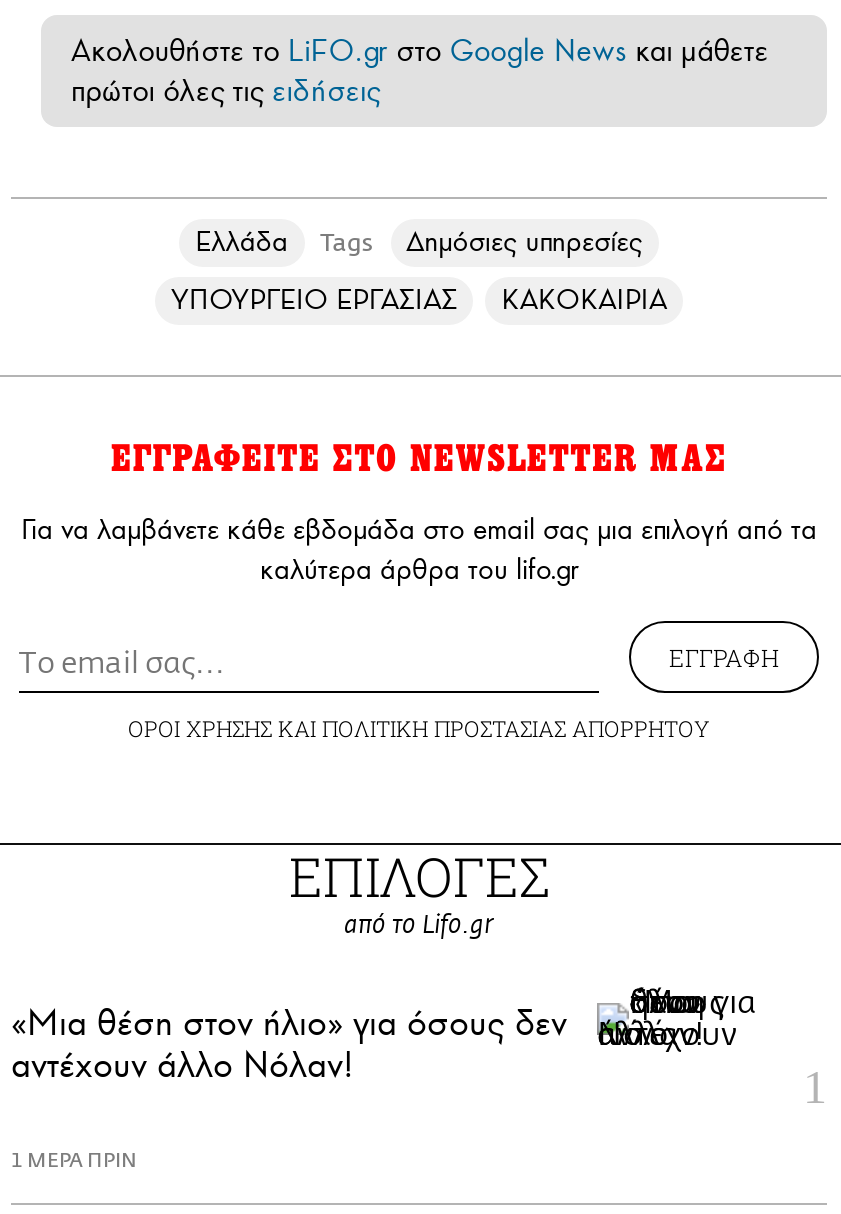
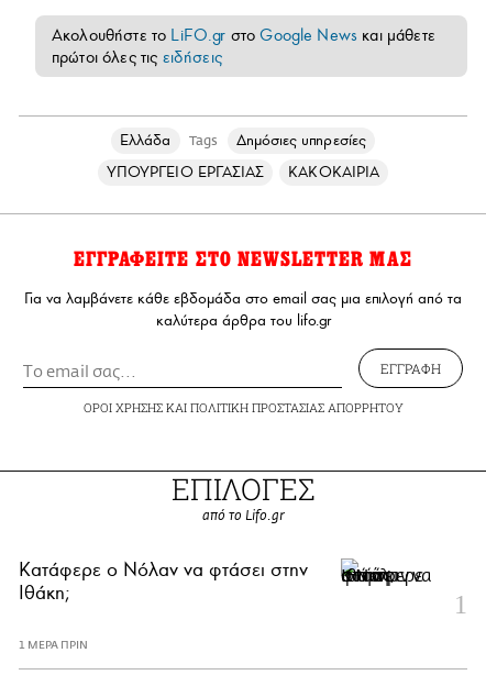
[11,985,759,1086] [image] | «Μια θέση στον ήλιο» για όσους δεν | αντέχουν άλλο Νόλαν! -> [19,550,432,604] [image] | Κατάφερε ο Νόλαν να φτάσει στην | Ιθάκη;

